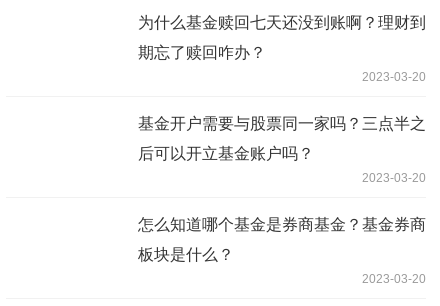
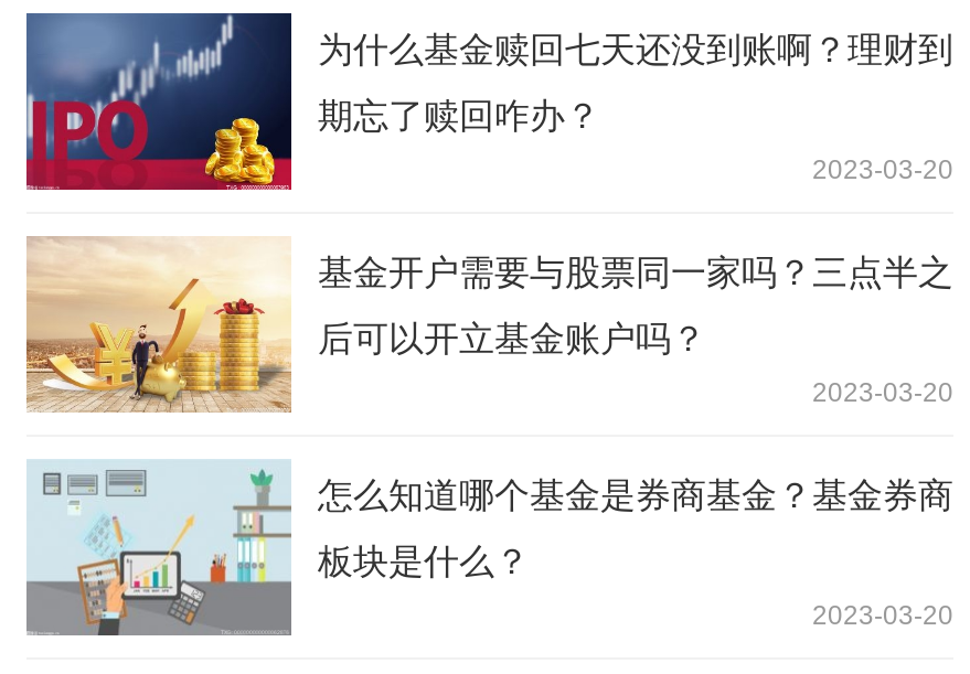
none -> [24,11,294,192] [image]
none -> [24,236,294,415] [image]
none -> [24,459,294,638] [image]

